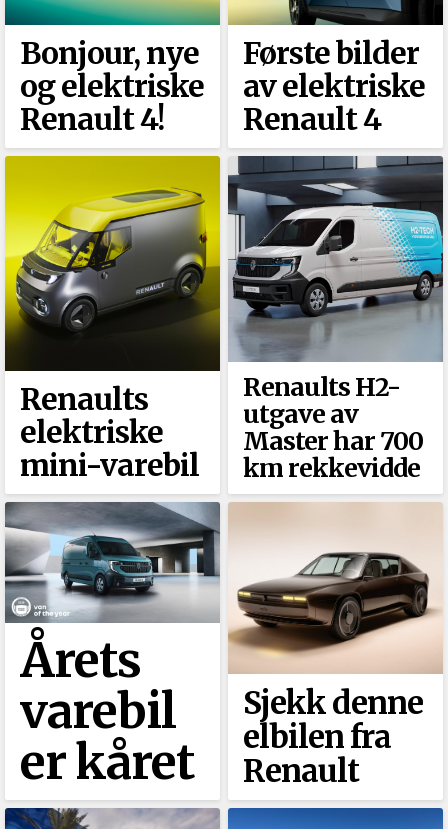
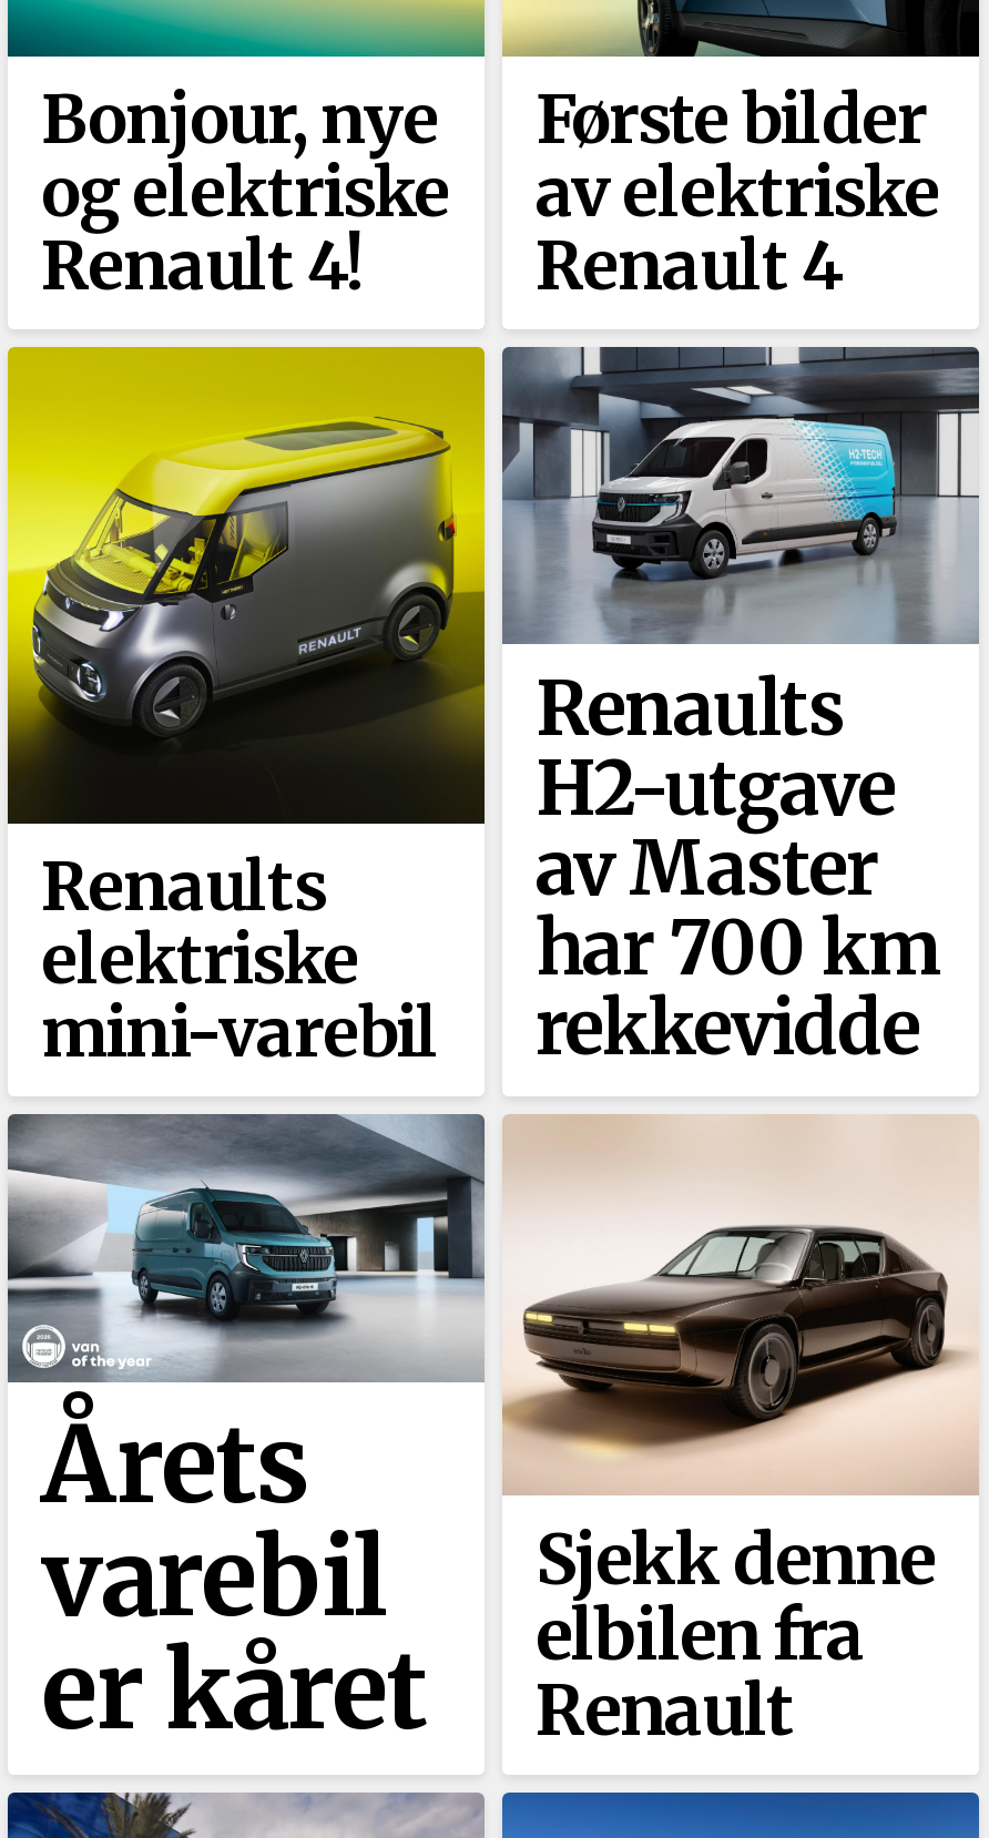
[228,155,444,363] [image] -> [500,346,979,803] [image]

